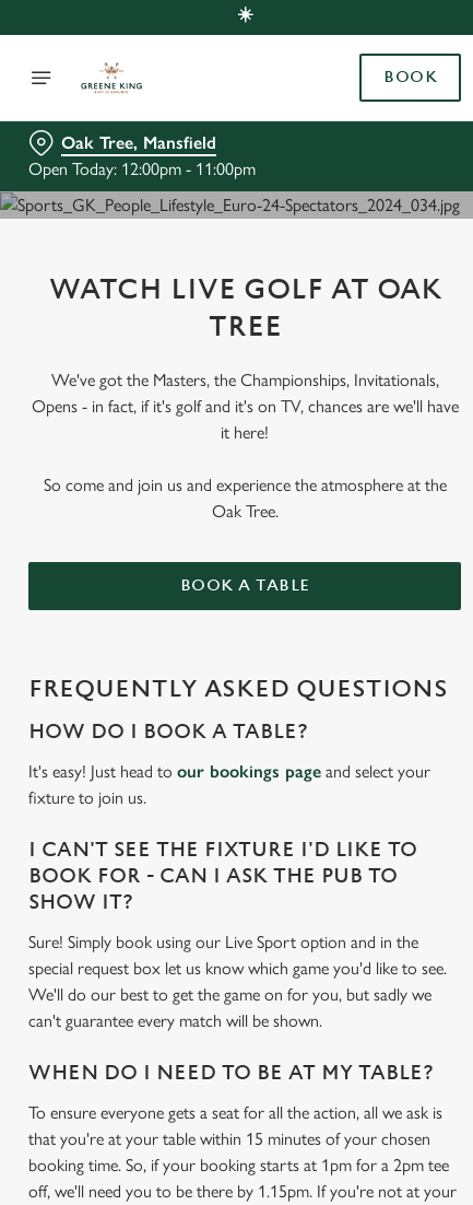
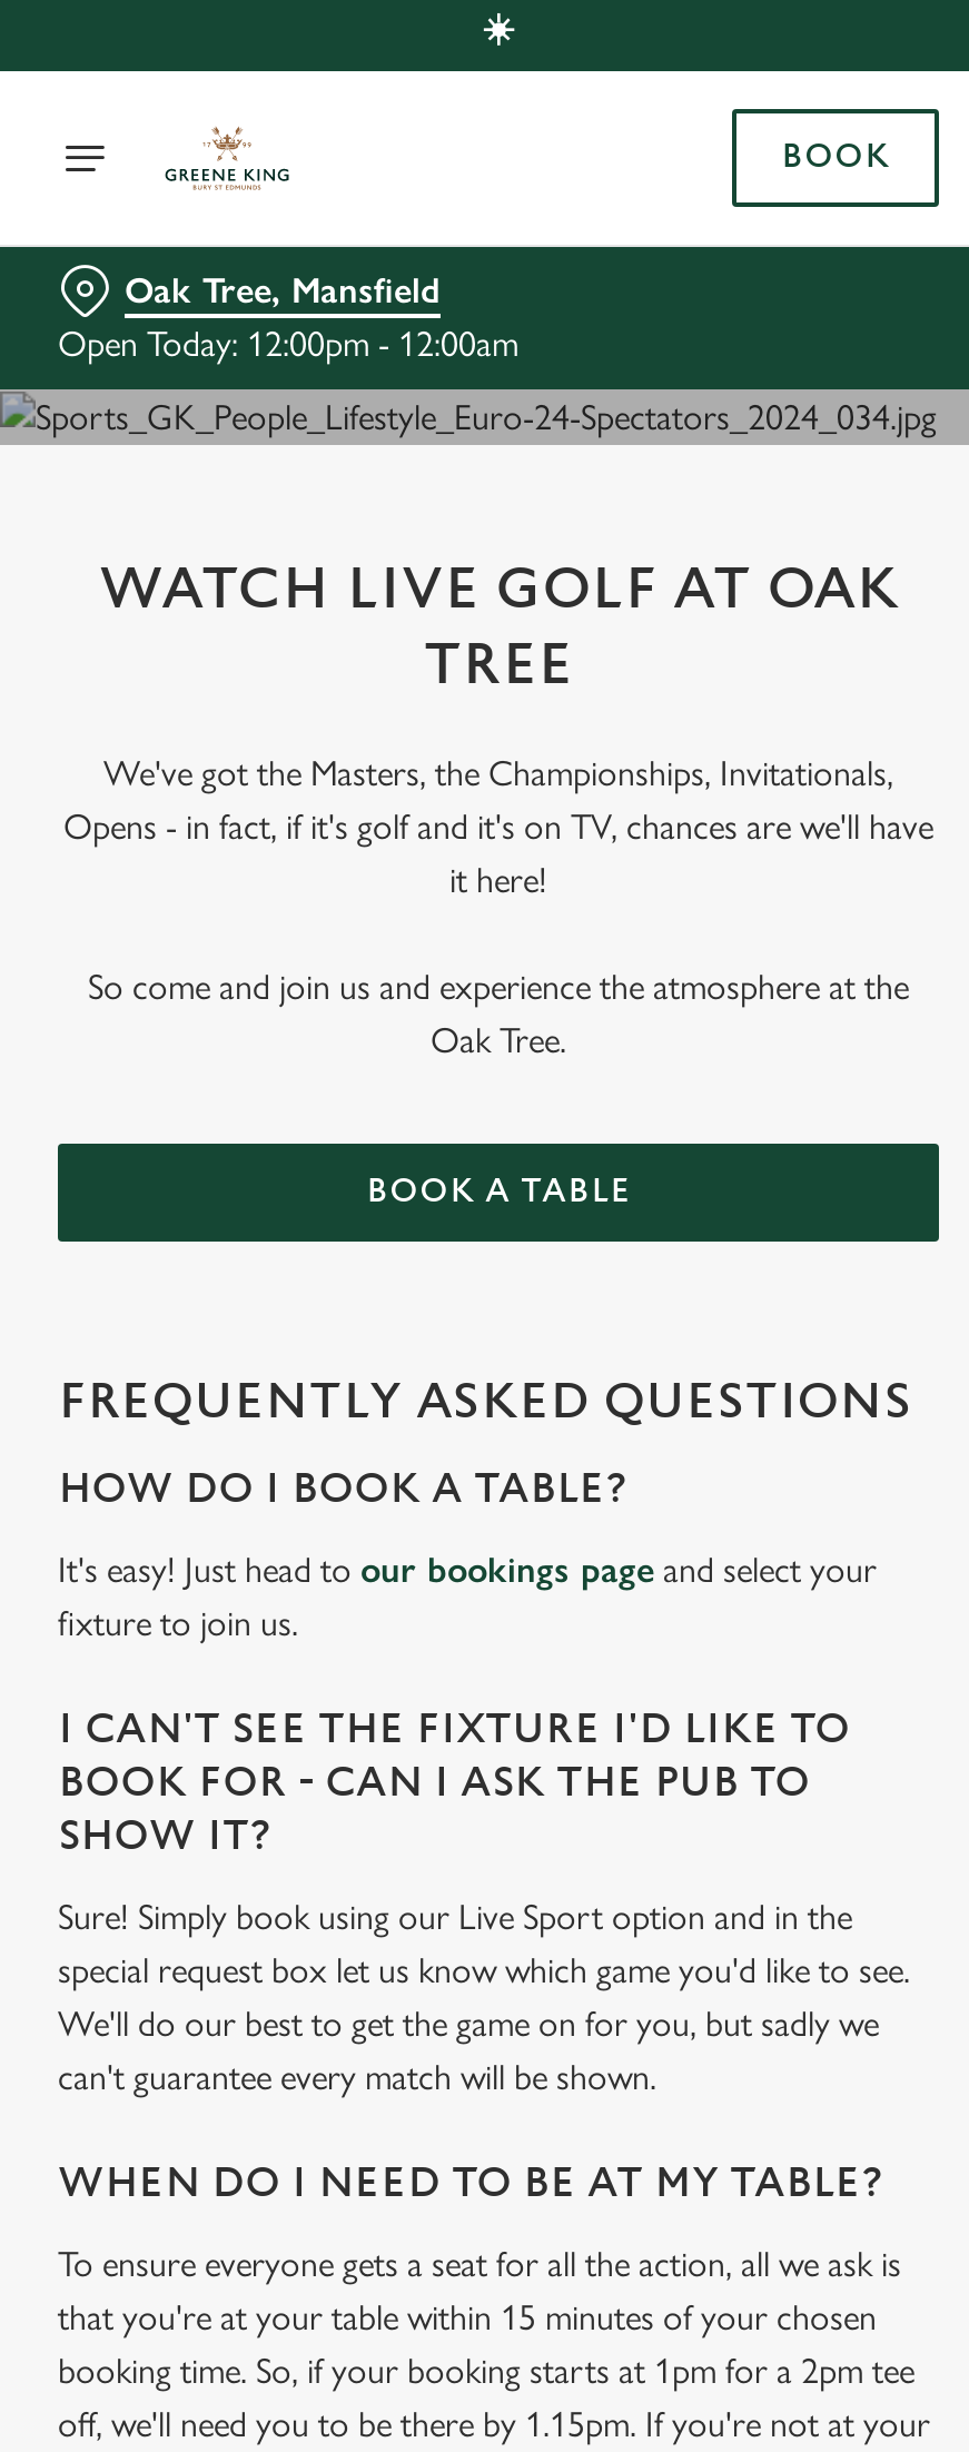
[28,159,256,179] Open Today: 12:00pm - 11:00pm -> [58,323,518,365] Open Today: 12:00pm - 12:00am

